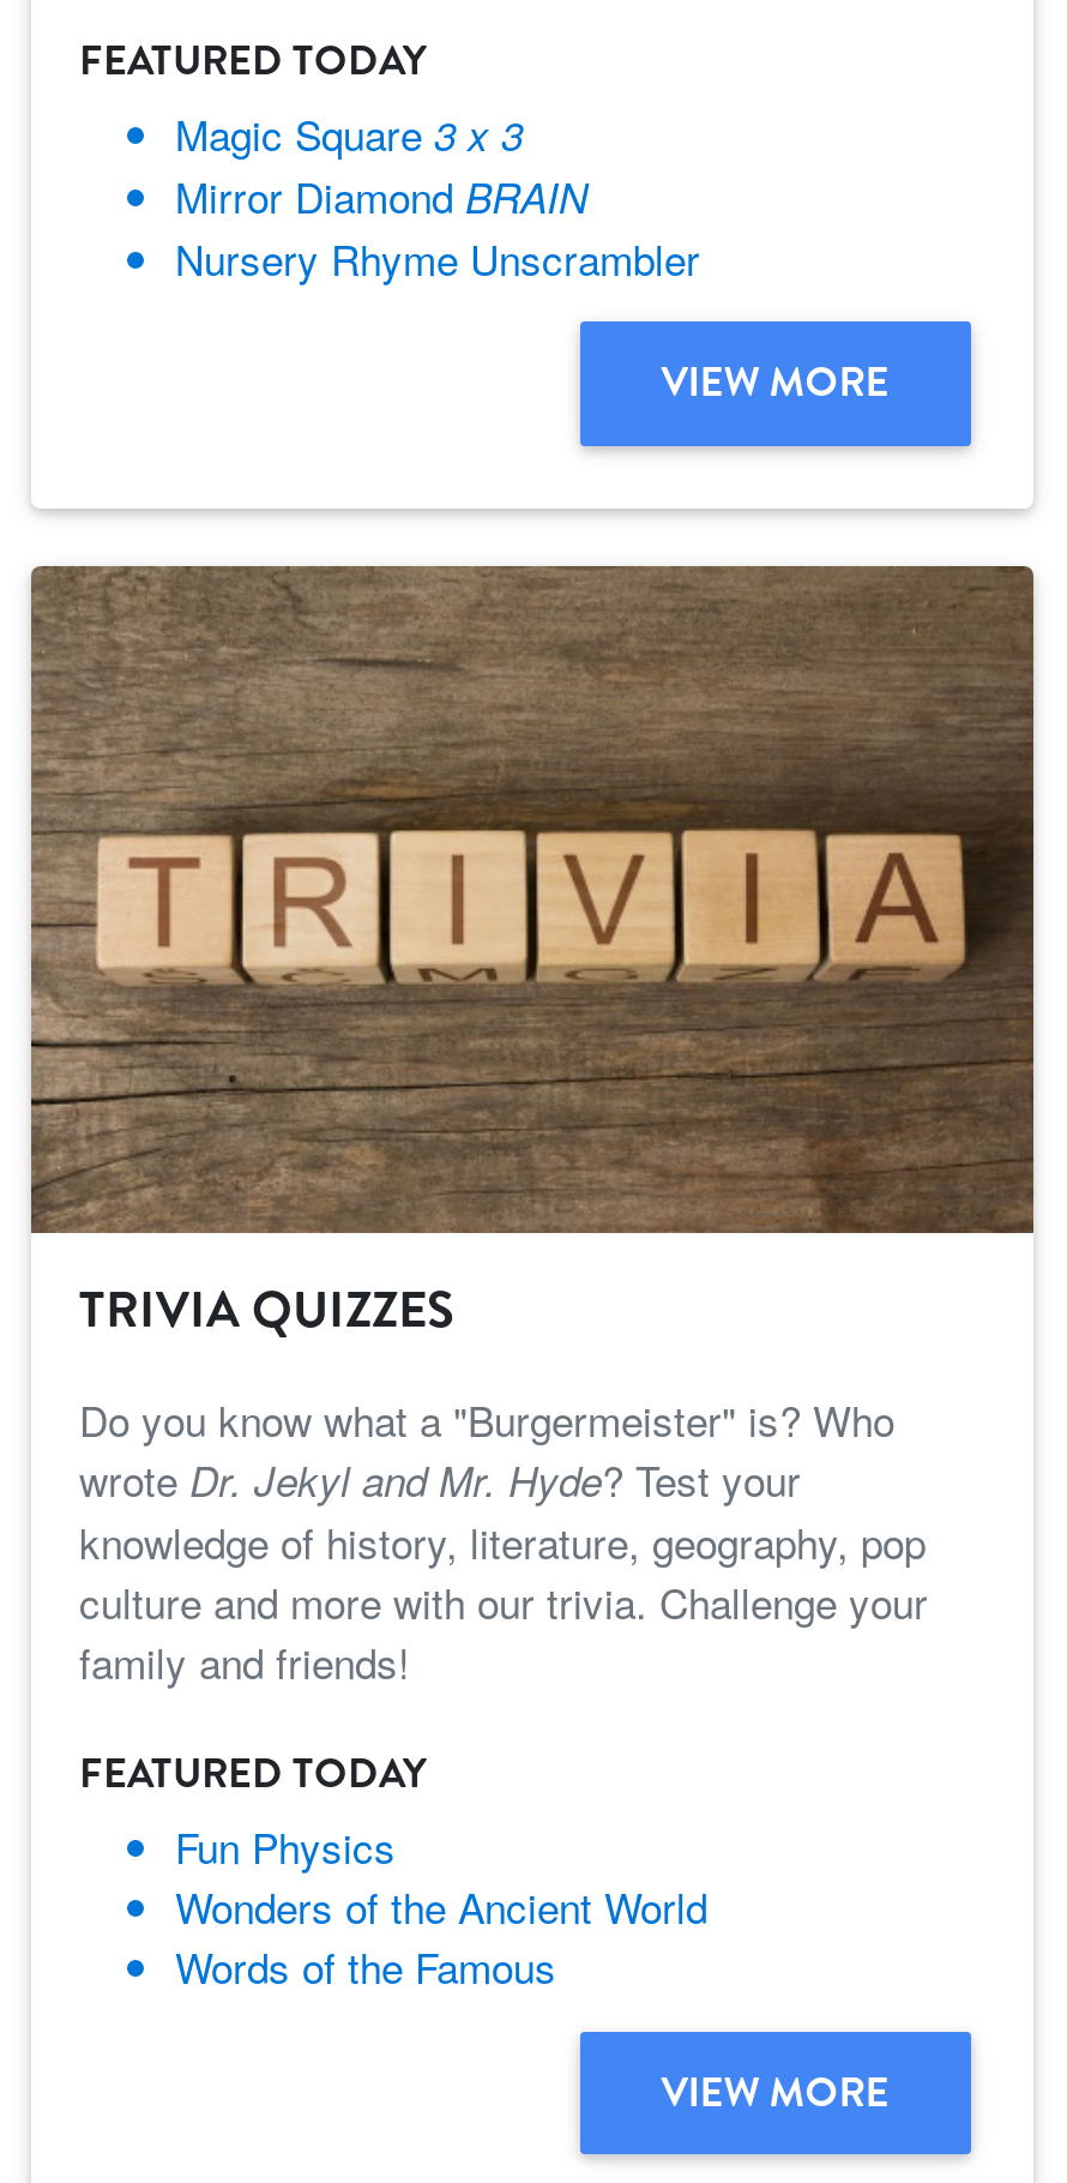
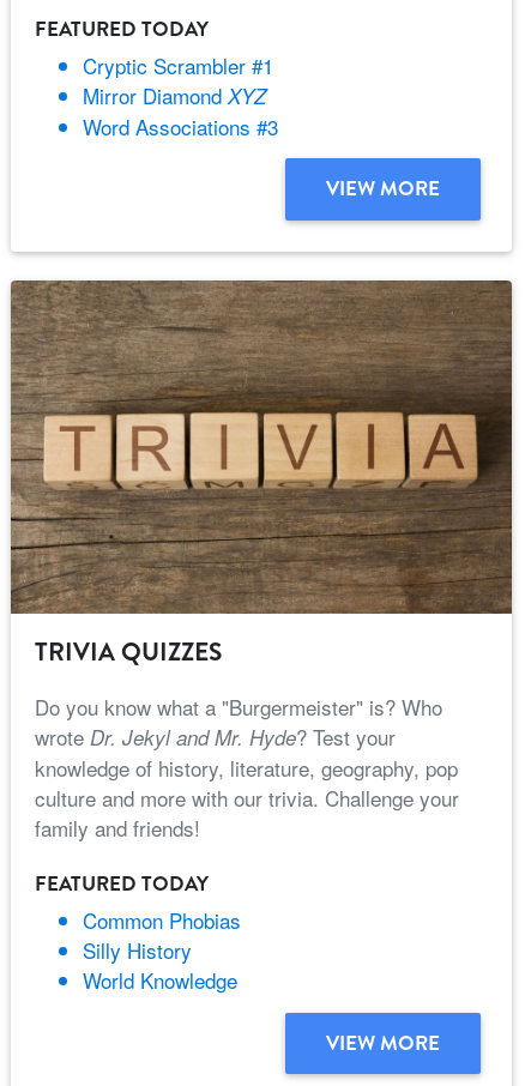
[175,103,700,287] Magic Square 3 x 3 | Mirror Diamond BRAIN | Nursery Rhyme Unscrambler -> [83,50,278,141] Cryptic Scrambler #1 | Mirror Diamond XYZ | Word Associations #3
[175,1817,707,1997] Fun Physics | Wonders of the Ancient World | Words of the Famous -> [83,905,241,995] Common Phobias | Silly History | World Knowledge

